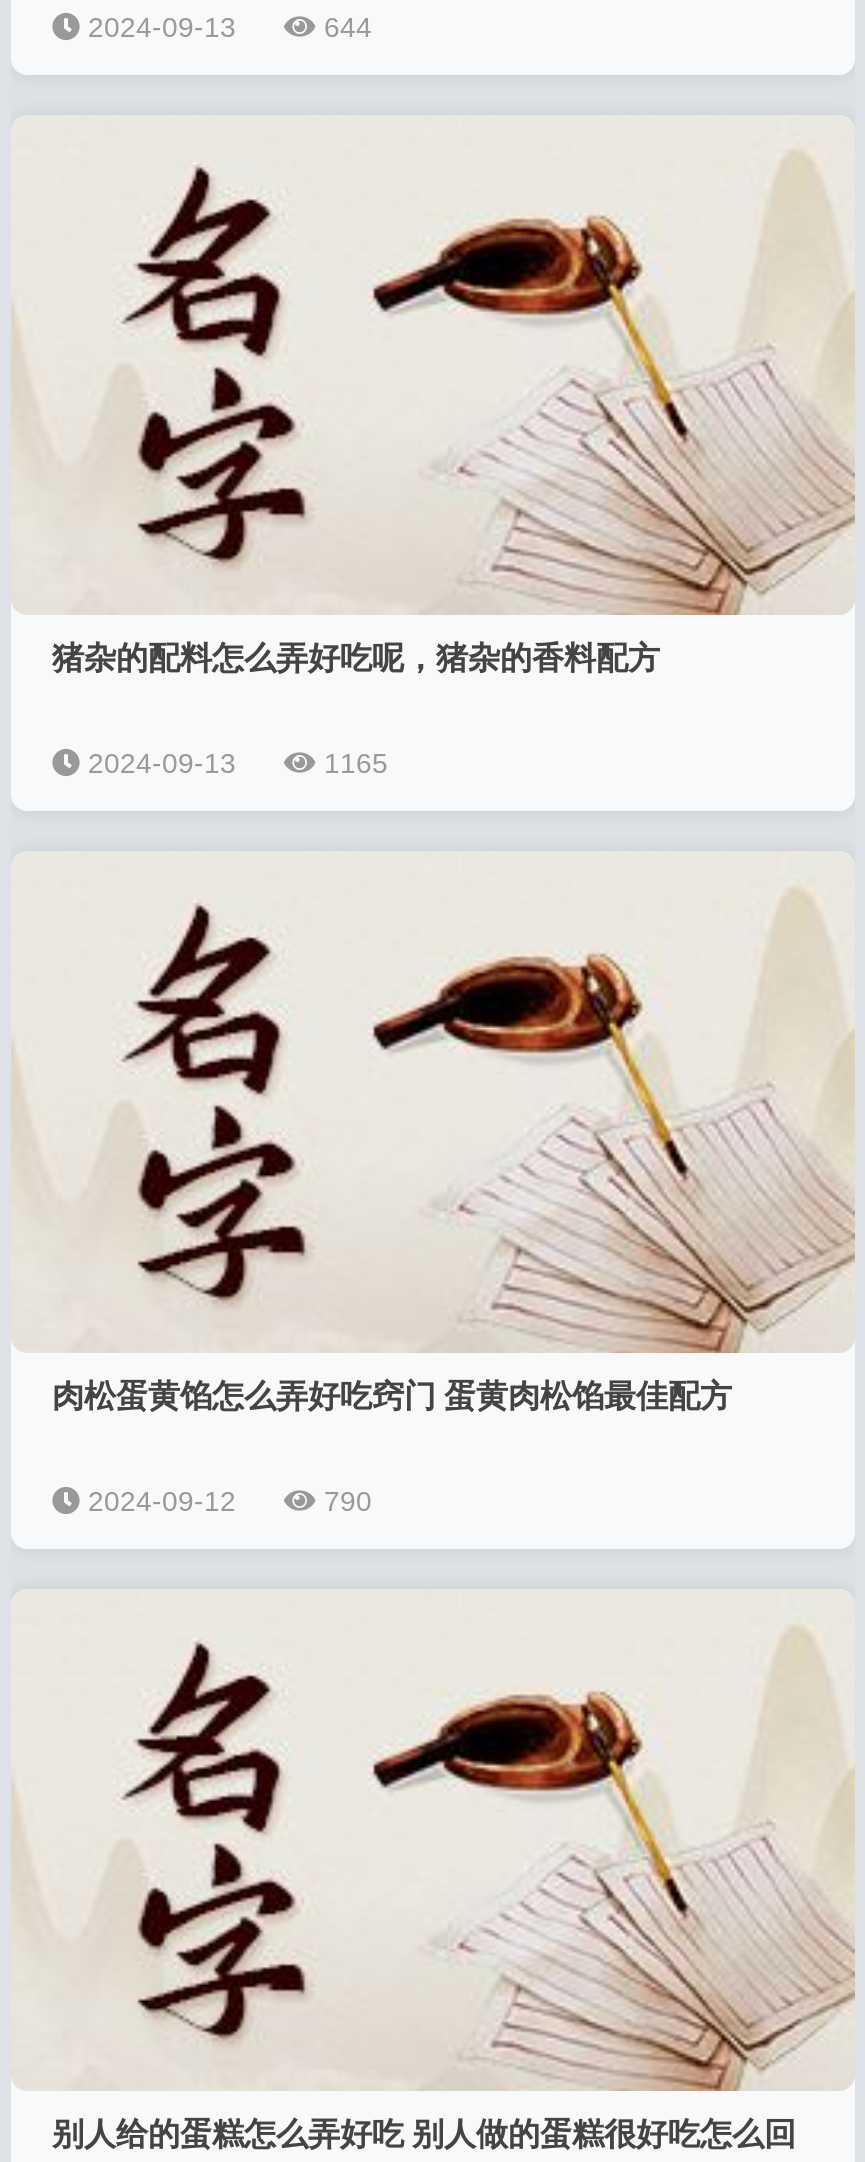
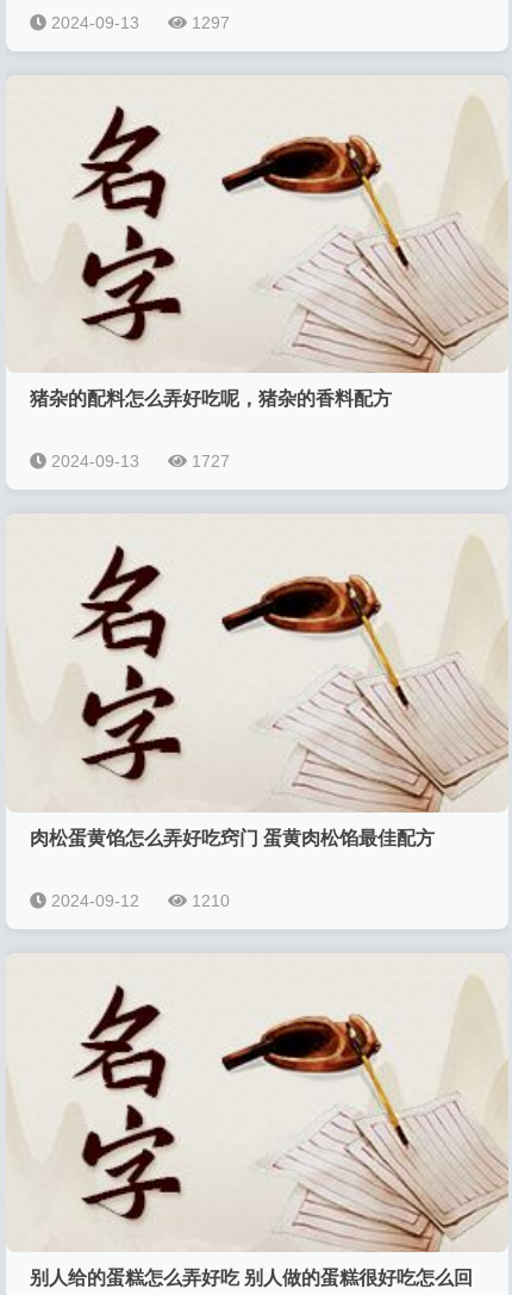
[324,10,372,42] 644 -> [192,13,230,32] 1297
[324,748,388,780] 1165 -> [192,452,230,471] 1727
[324,1485,372,1517] 790 -> [192,891,230,910] 1210

